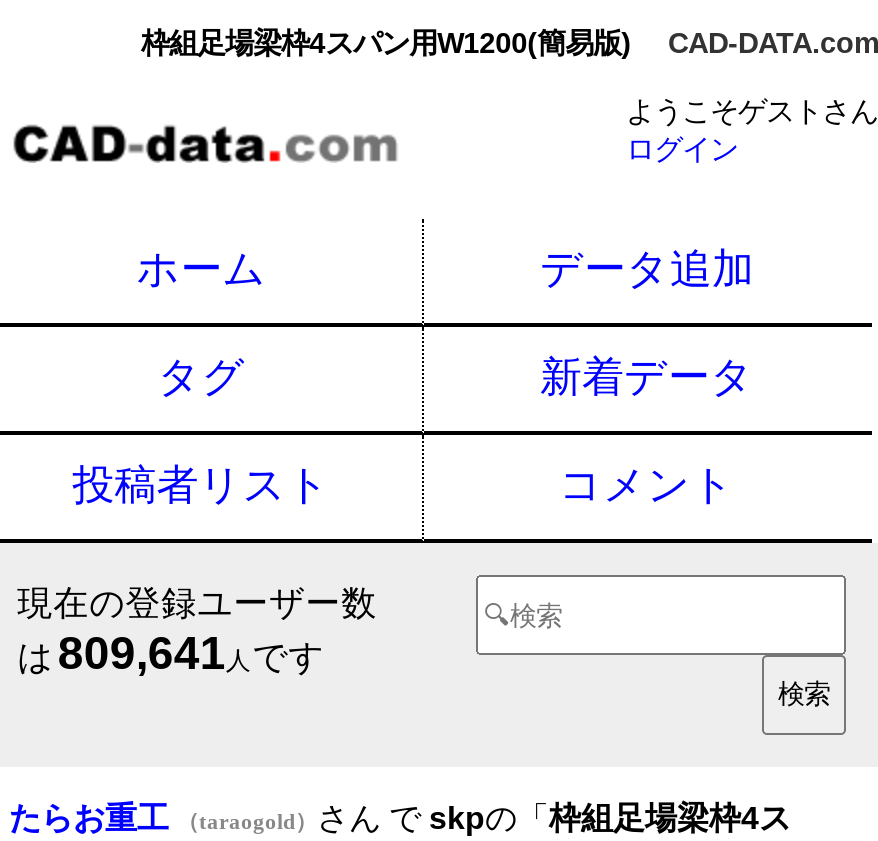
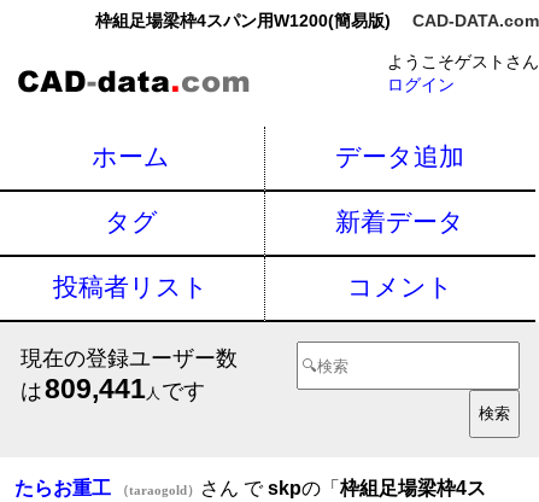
[17,627,324,679] は 809,641人 です -> [20,373,205,404] は 809,441人 です

